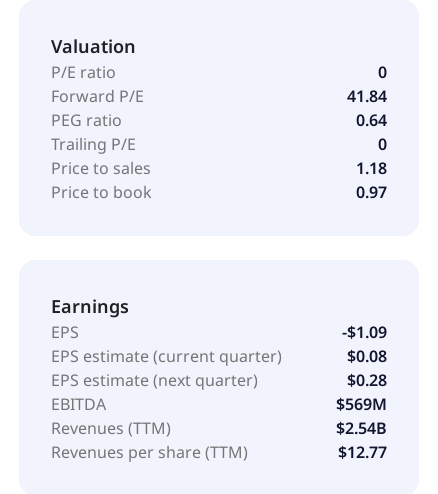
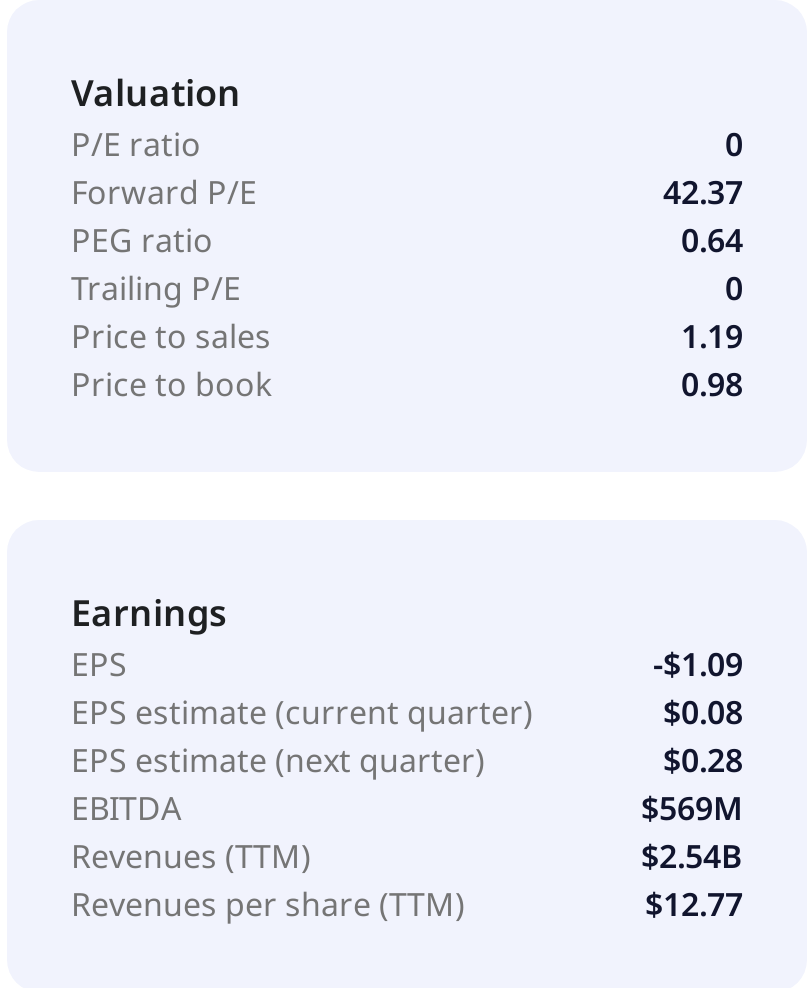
[347,85,387,107] 41.84 -> [663,169,743,213] 42.37
[356,157,387,179] 1.18 -> [681,313,743,357] 1.19
[356,181,387,203] 0.97 -> [681,361,743,405] 0.98

